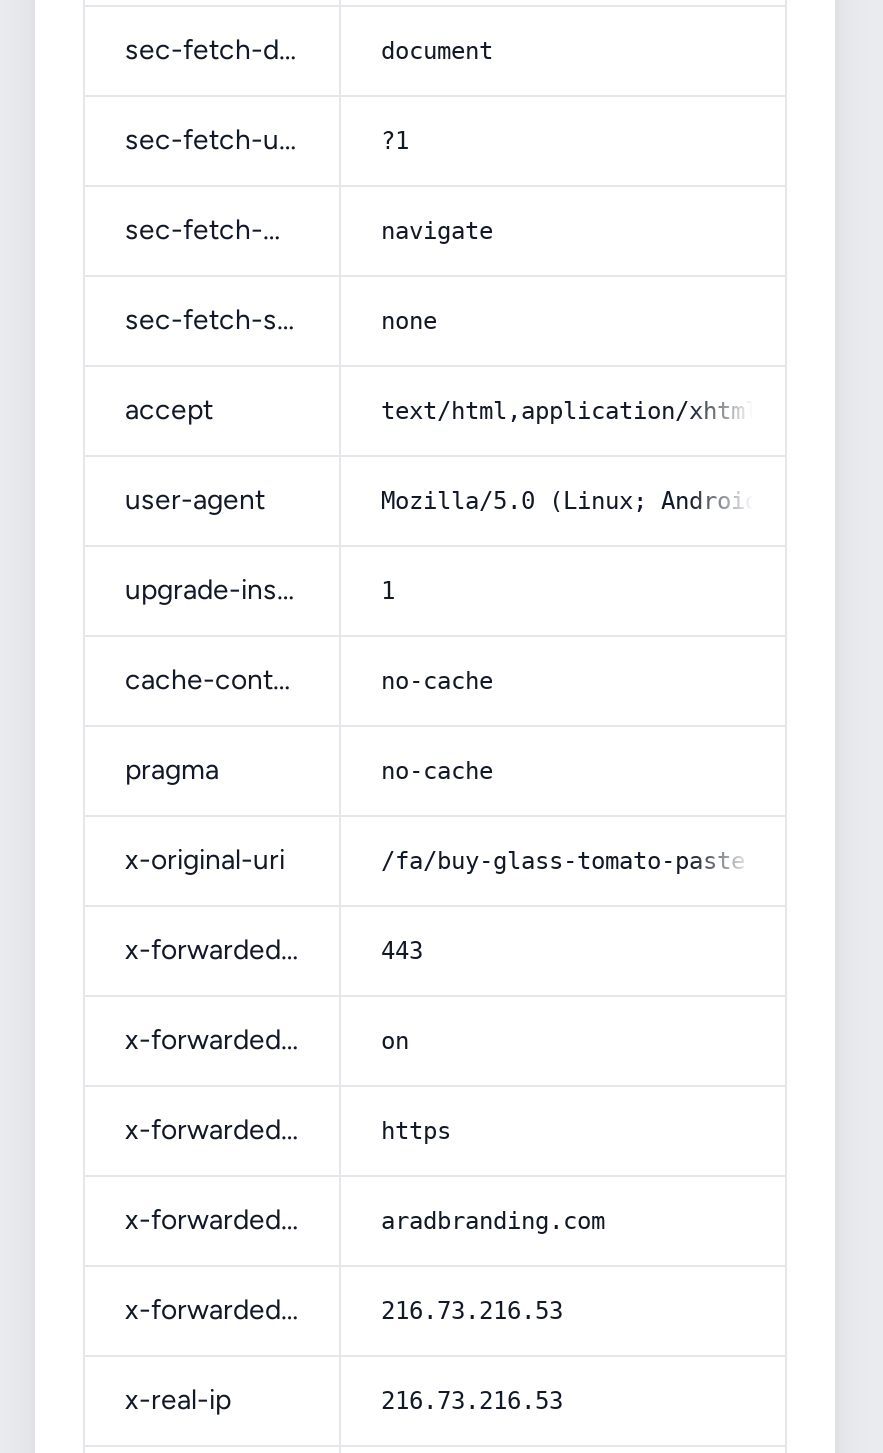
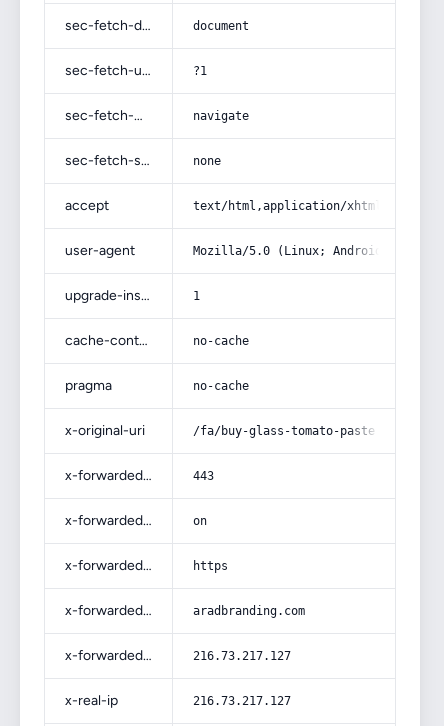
[381,1297,563,1325] 216.73.216.53 -> [193,649,291,663] 216.73.217.127
[381,1387,563,1415] 216.73.216.53 -> [193,694,291,708] 216.73.217.127

